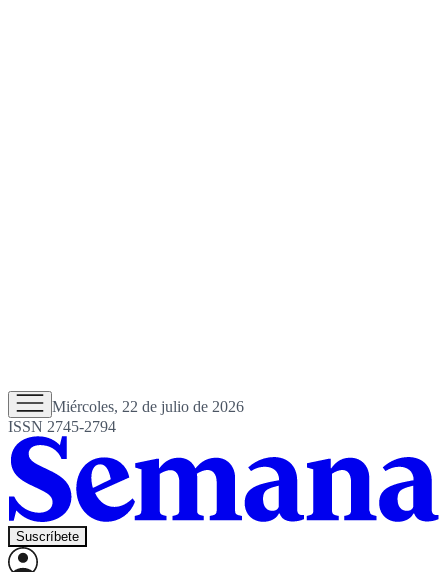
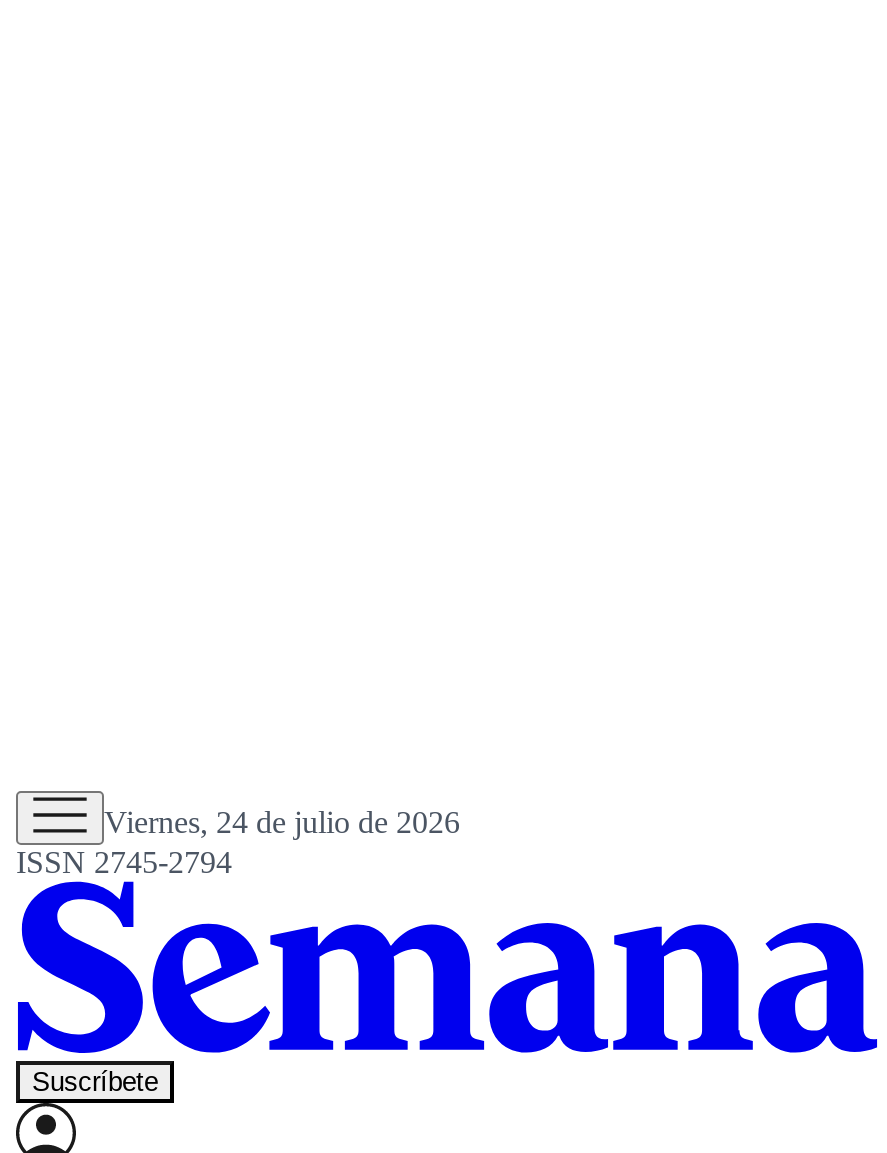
[52,398,244,415] Miércoles, 22 de julio de 2026 -> [104,805,460,839] Viernes, 24 de julio de 2026

